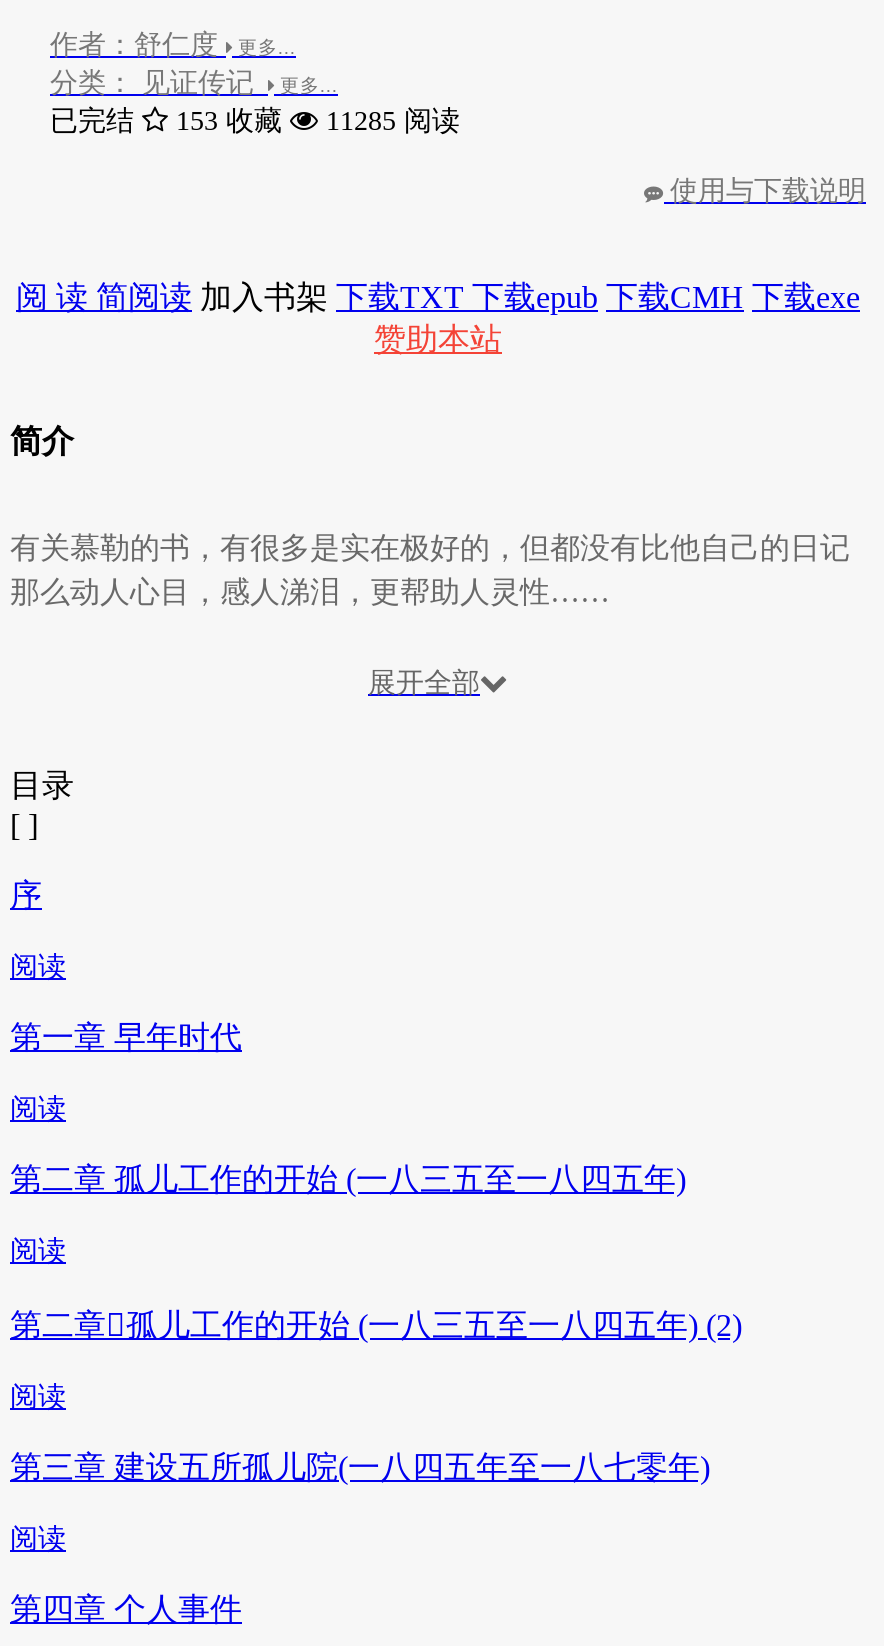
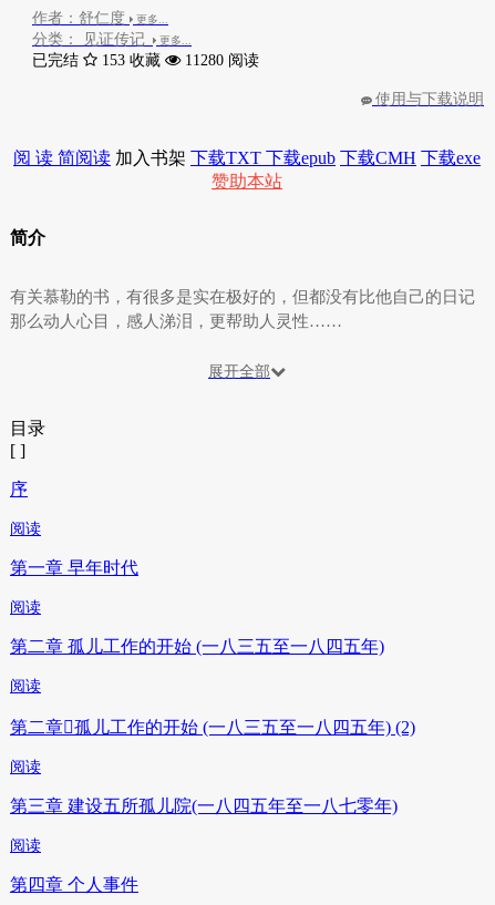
[50,107,460,137] 已完结 153 收藏 11285 阅读 -> [32,52,259,69] 已完结 153 收藏 11280 阅读

